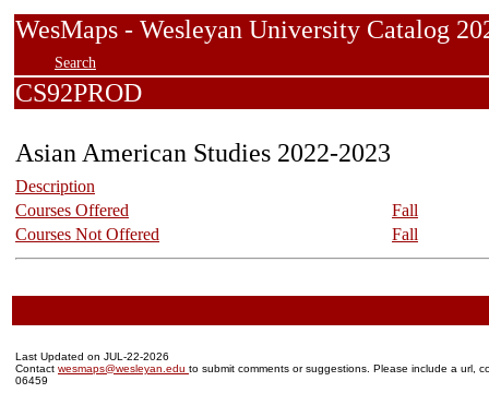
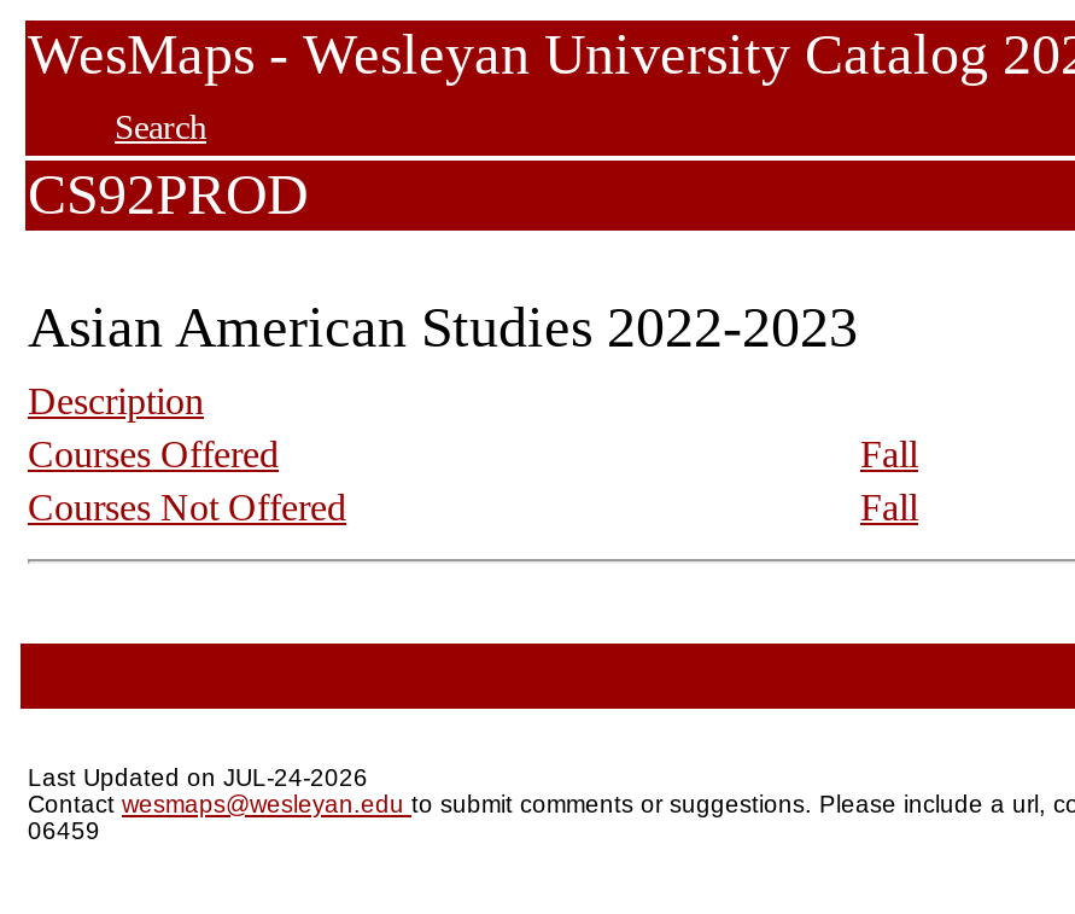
[15,350,169,362] Last Updated on JUL-22-2026 -> [28,764,368,791] Last Updated on JUL-24-2026

